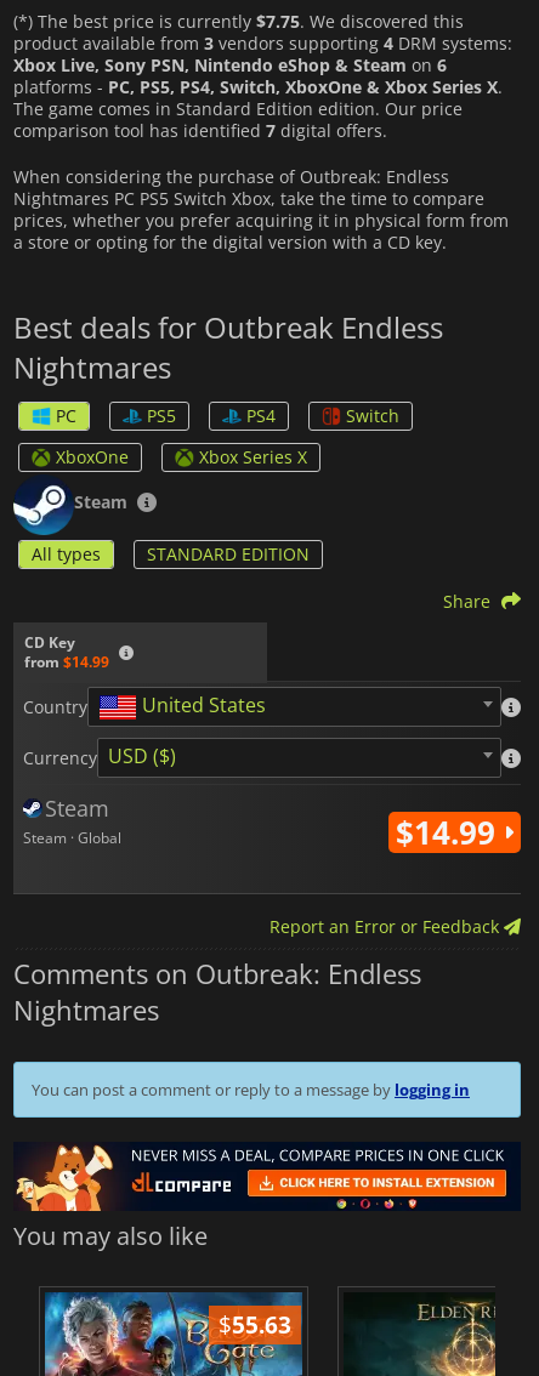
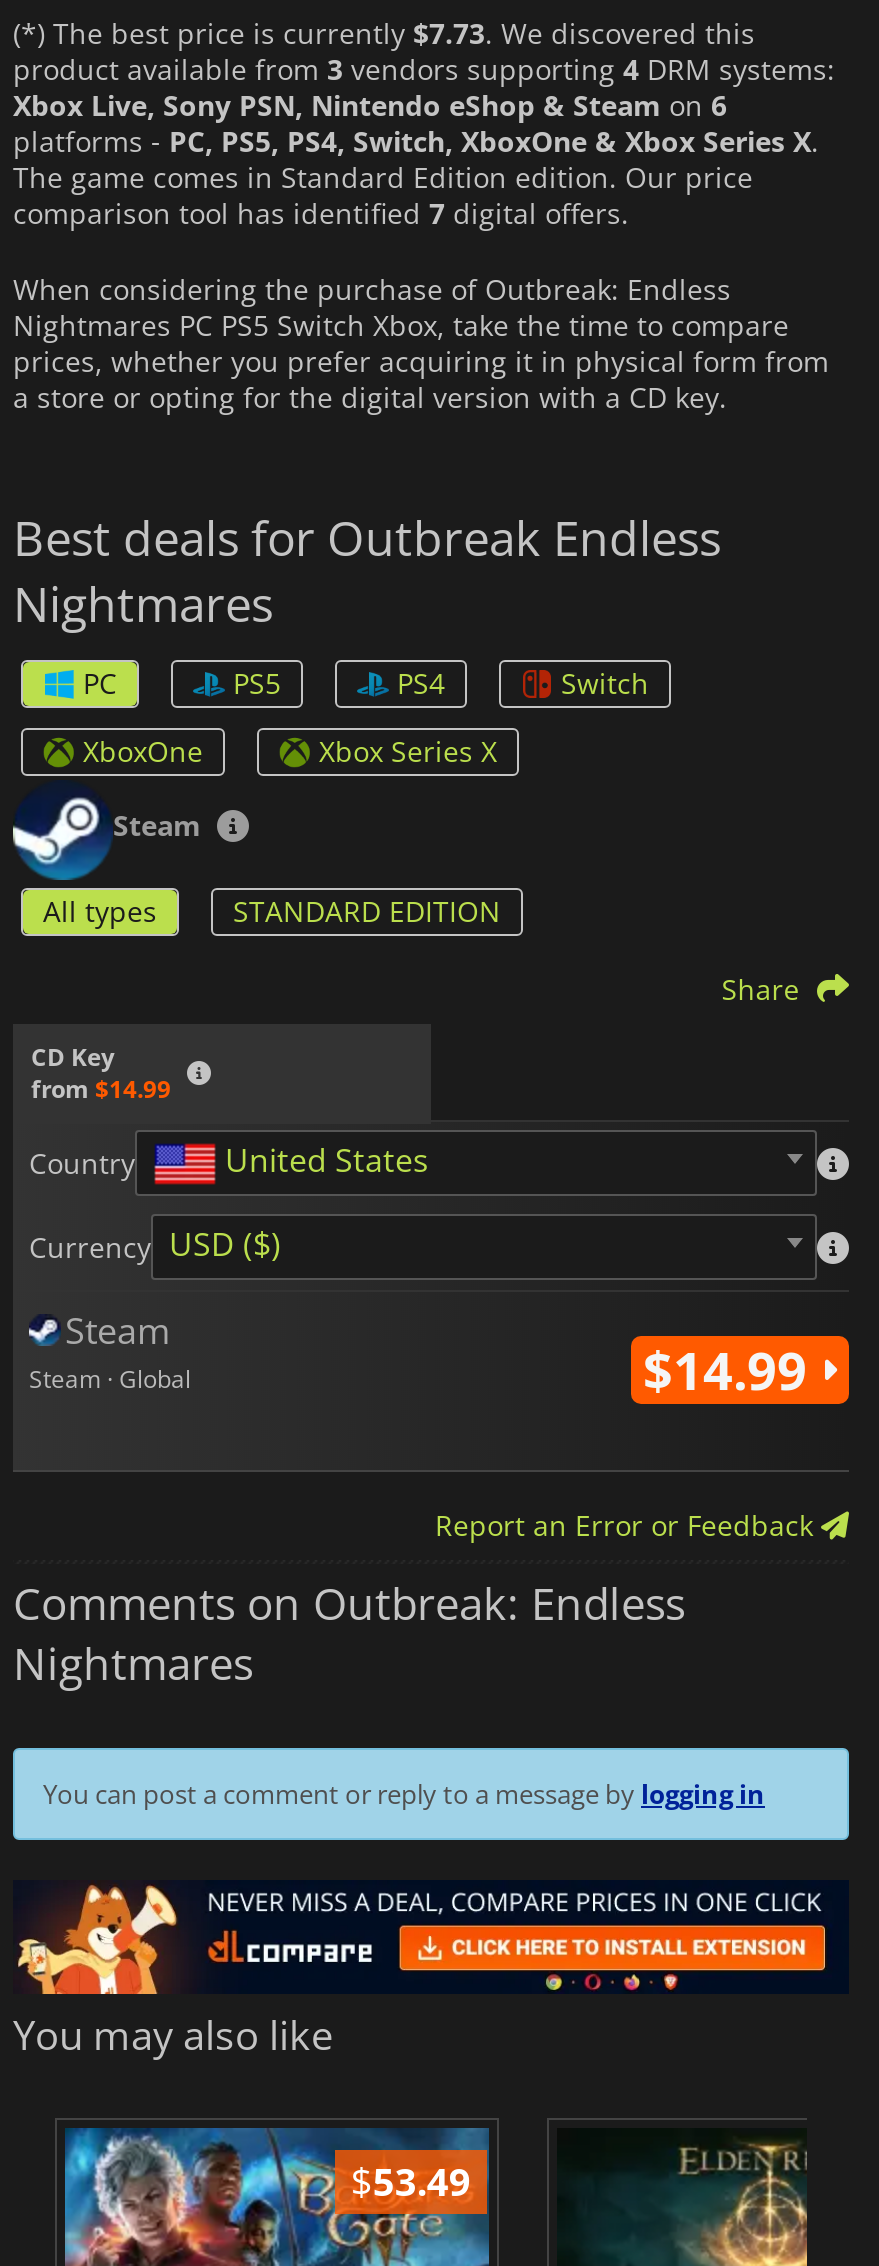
[13,10,464,33] (*) The best price is currently $7.75. We discovered this -> [13,14,755,52] (*) The best price is currently $7.73. We discovered this
[218,1308,291,1341] $55.63 -> [351,2154,471,2208] $53.49

